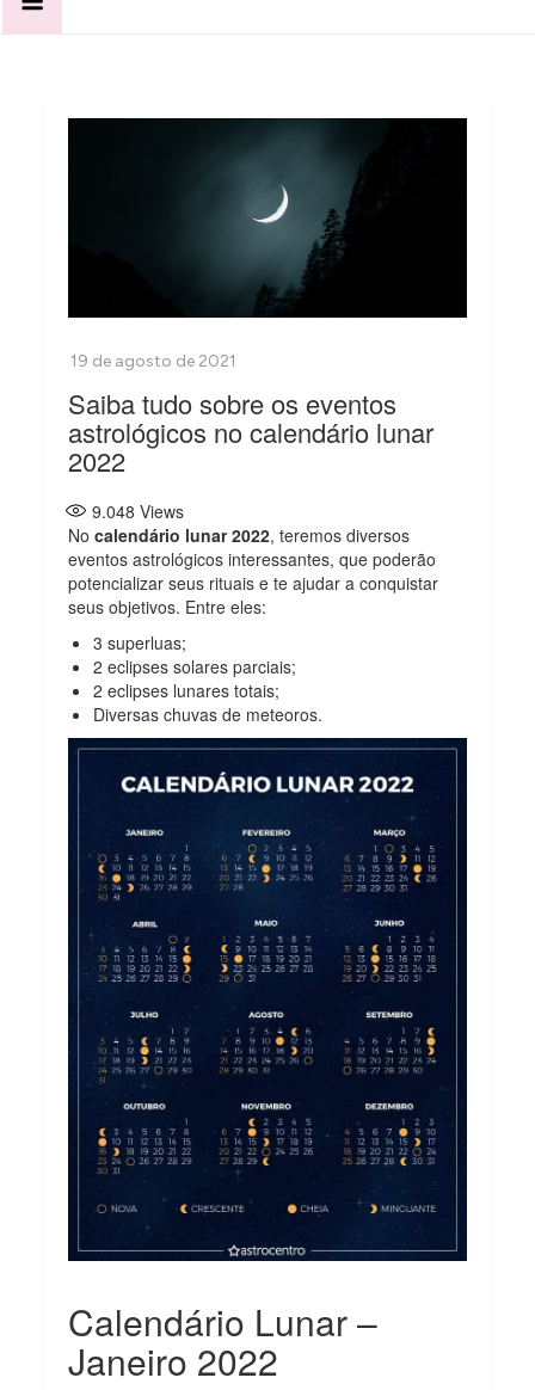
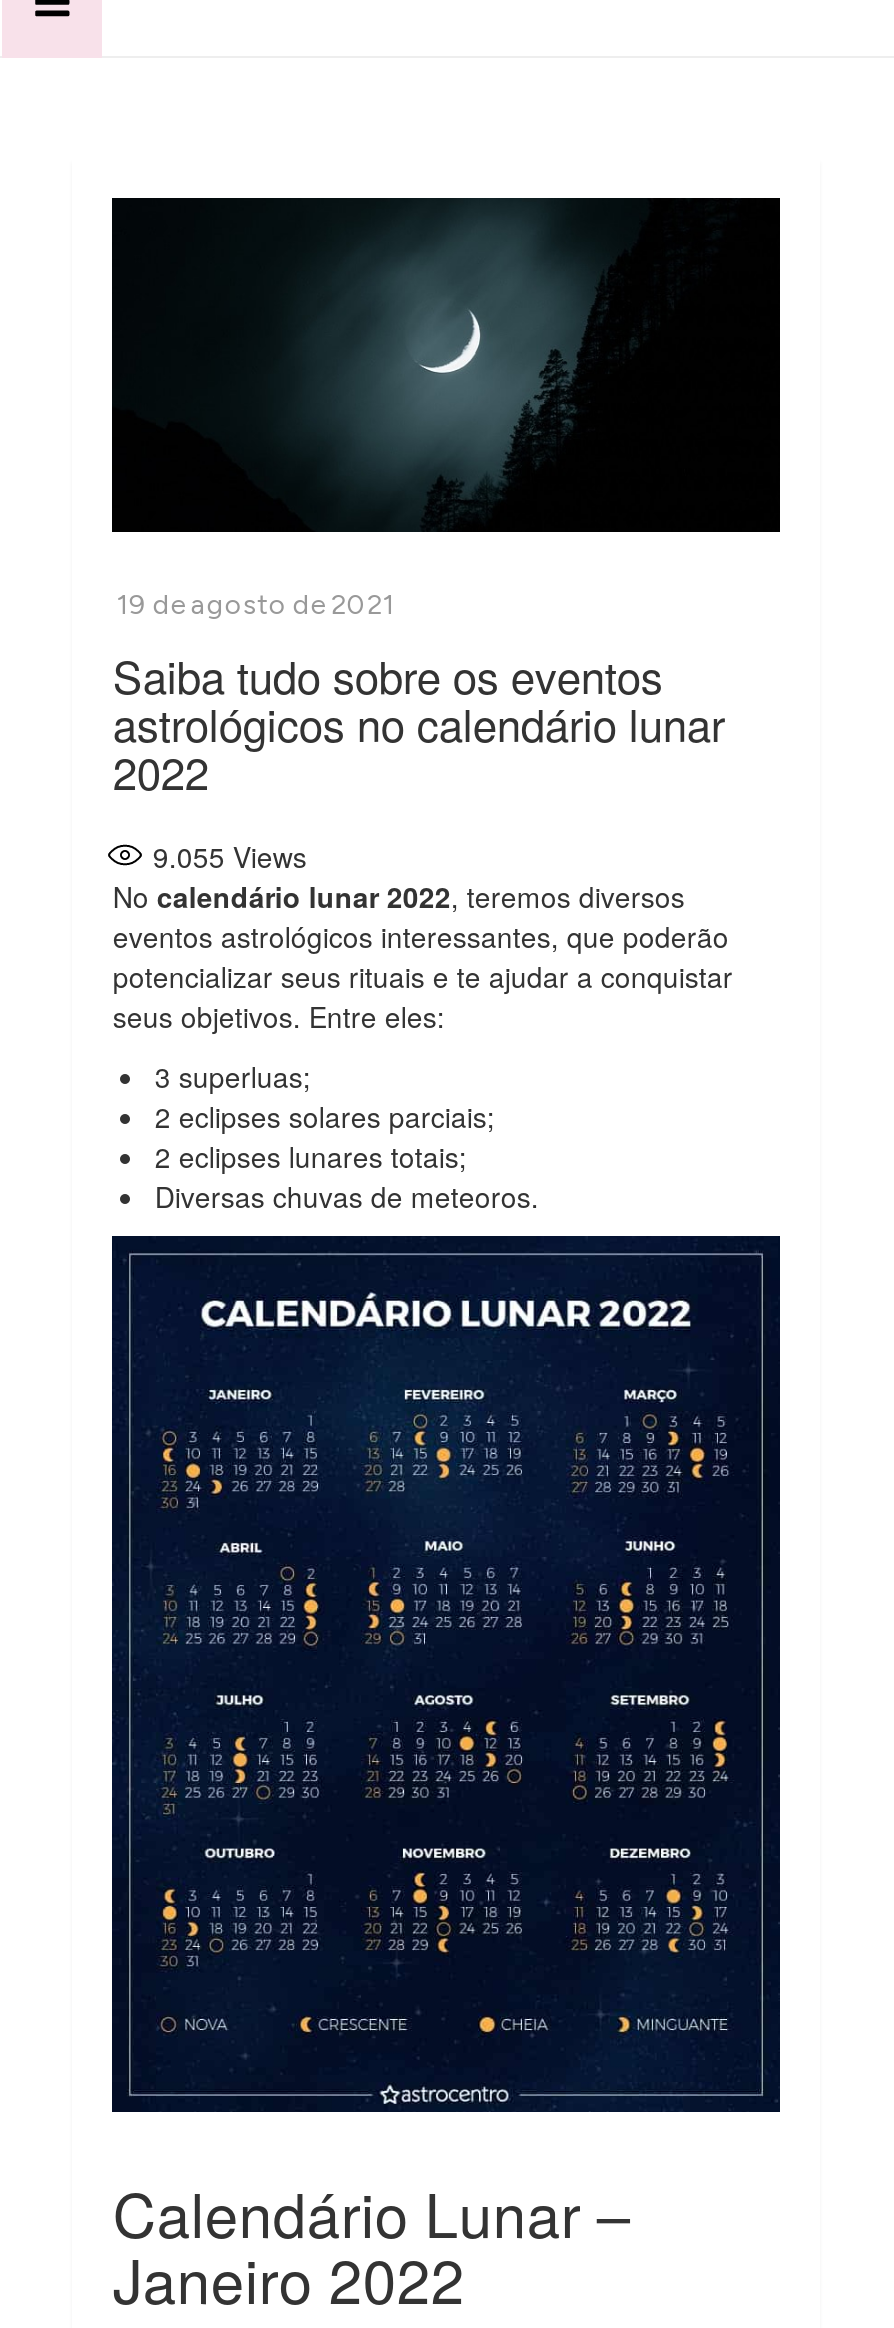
[92,499,184,523] 9.048 Views -> [153,835,307,875] 9.055 Views

